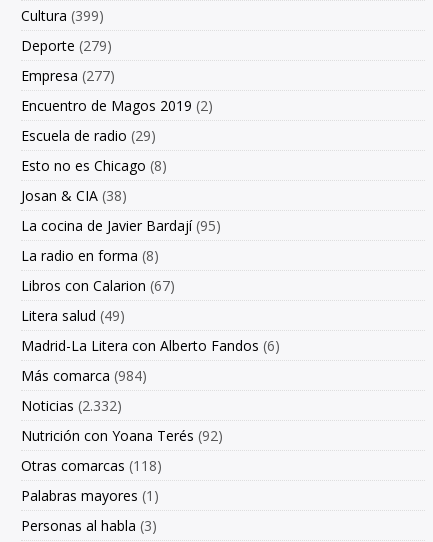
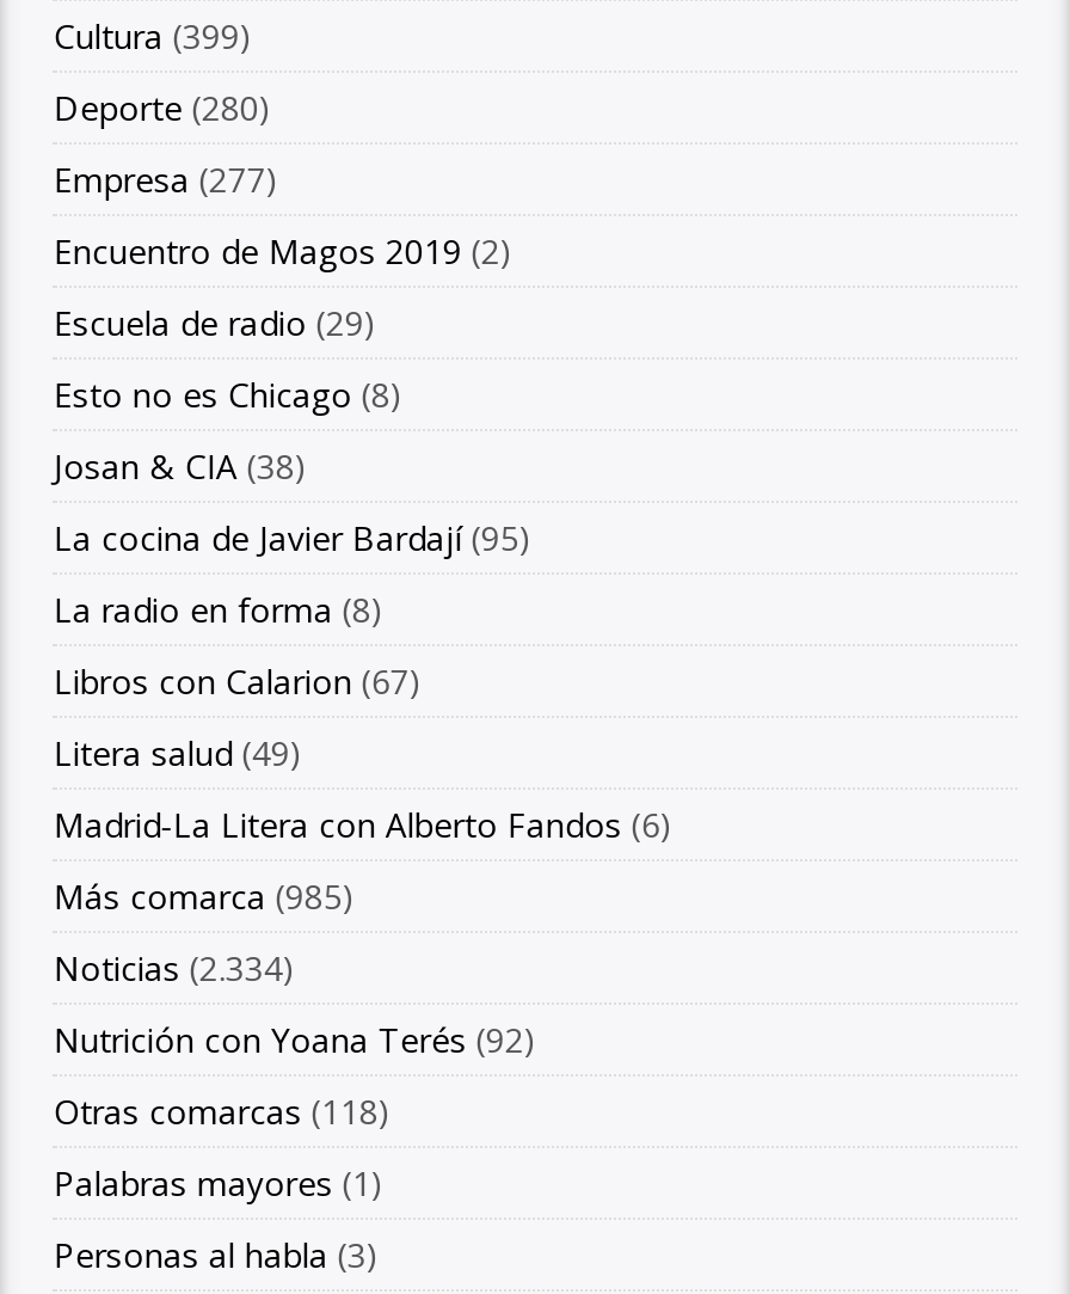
[21,36,112,55] Deporte (279) -> [53,86,271,131] Deporte (280)
[21,366,147,385] Más comarca (984) -> [53,874,354,920] Más comarca (985)
[21,396,122,415] Noticias (2.332) -> [53,946,295,991] Noticias (2.334)

